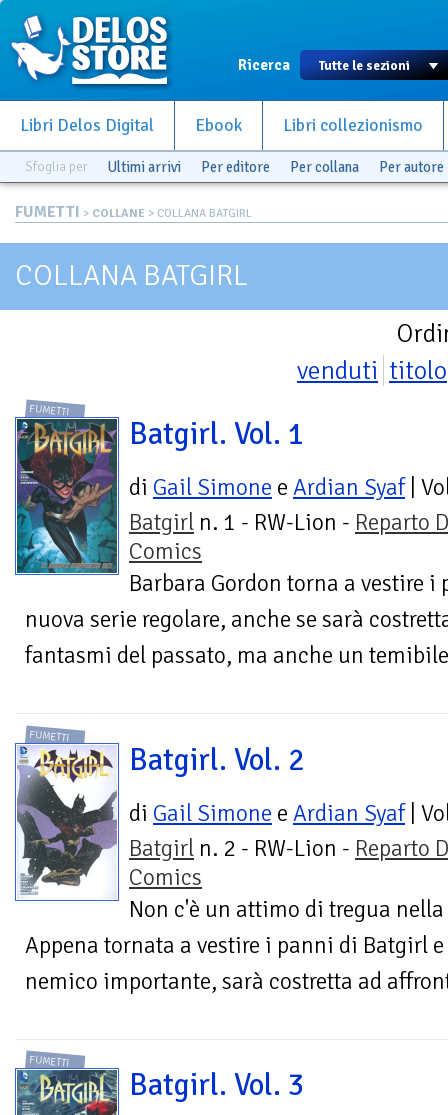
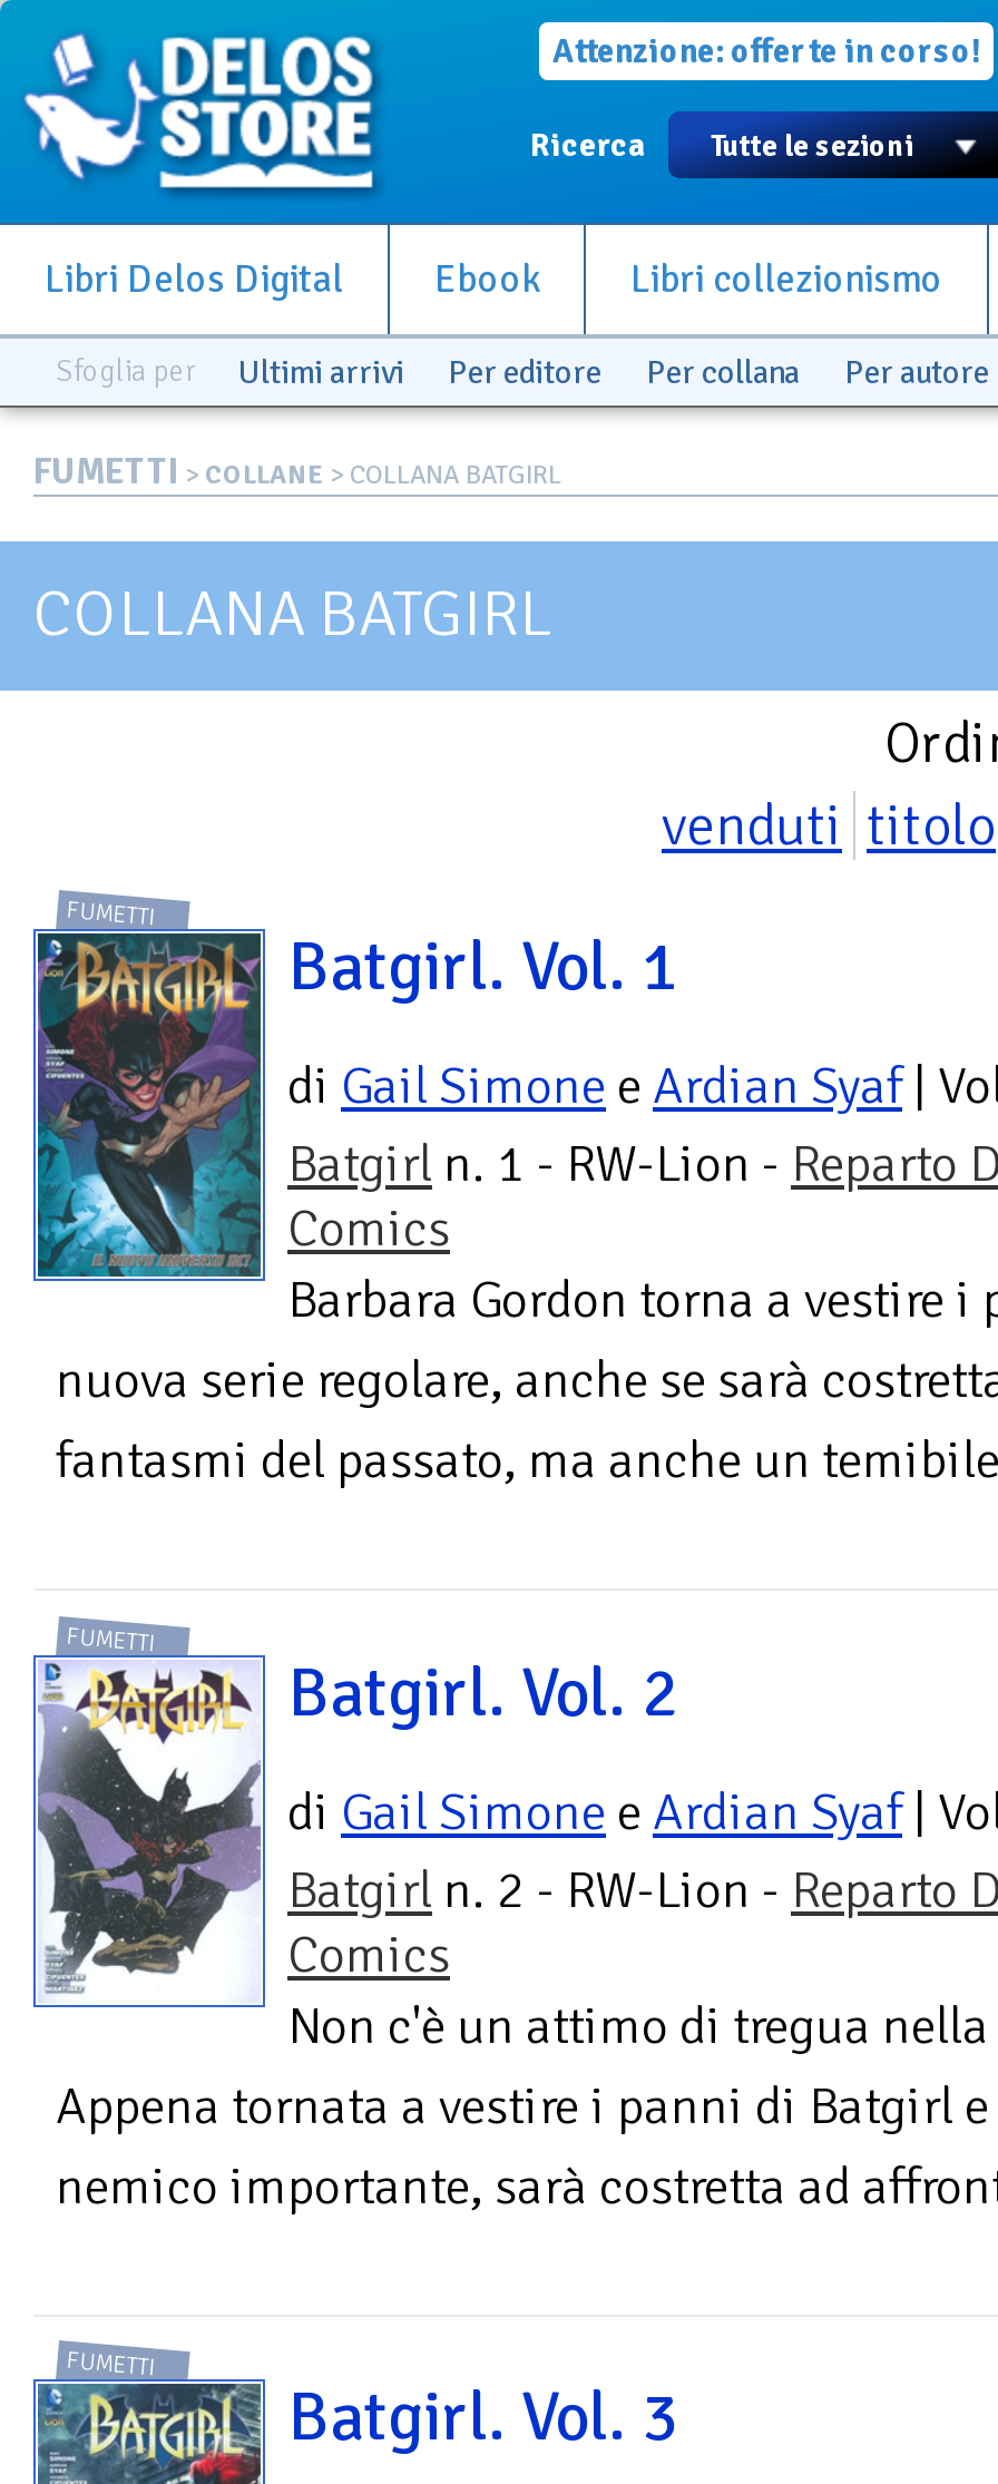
none -> [552,31,980,71] Attenzione: offerte in corso!

